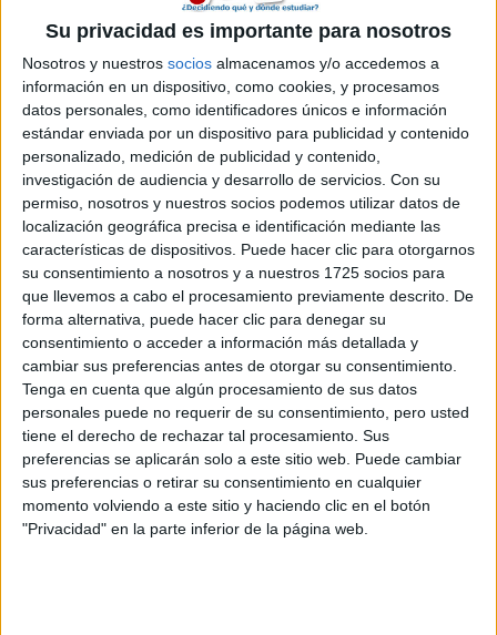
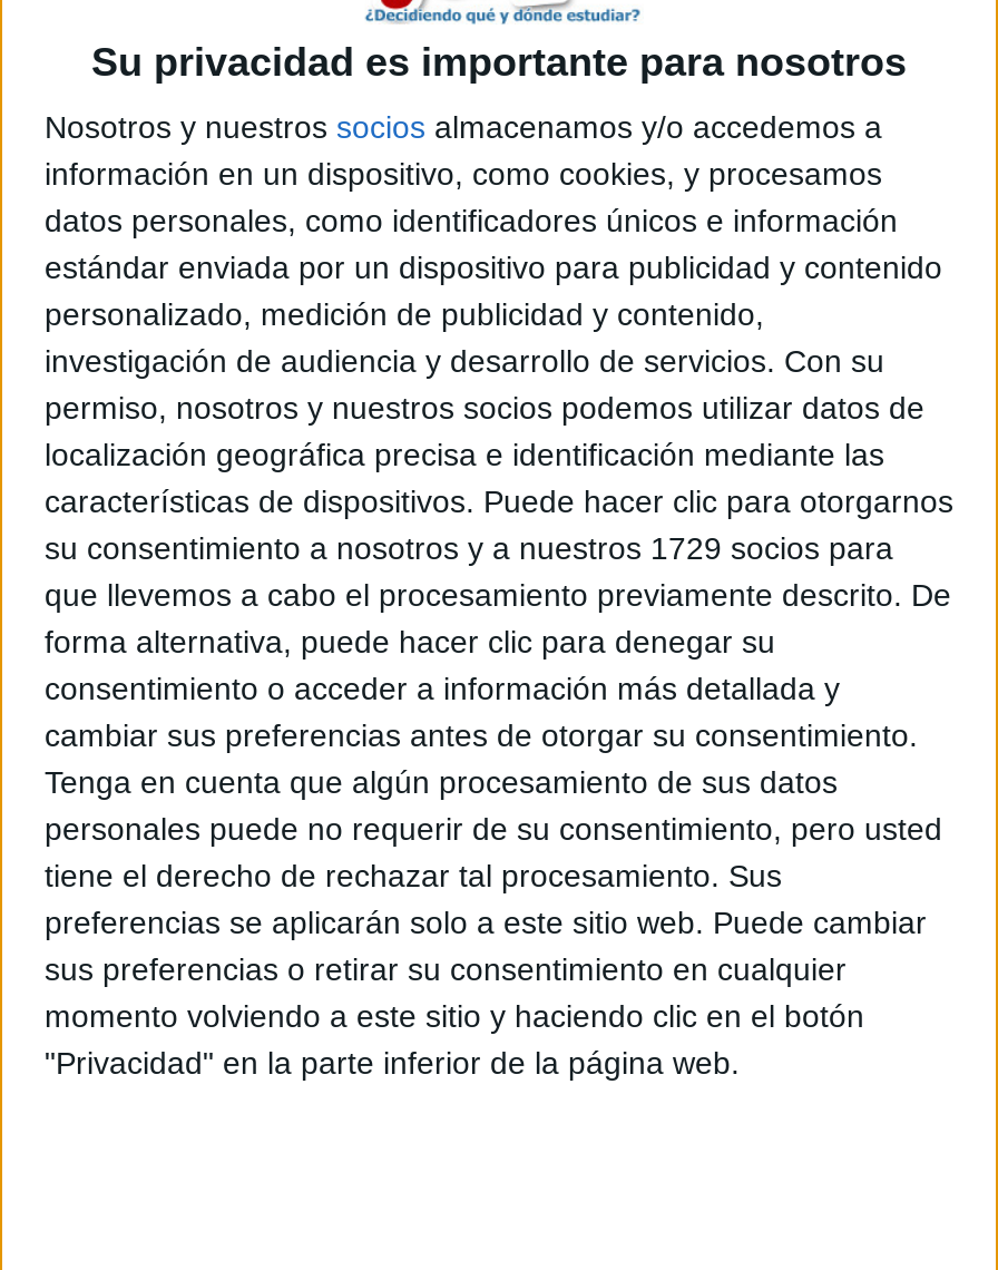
[22,264,445,282] su consentimiento a nosotros y a nuestros 1725 socios para -> [45,531,893,566] su consentimiento a nosotros y a nuestros 1729 socios para

